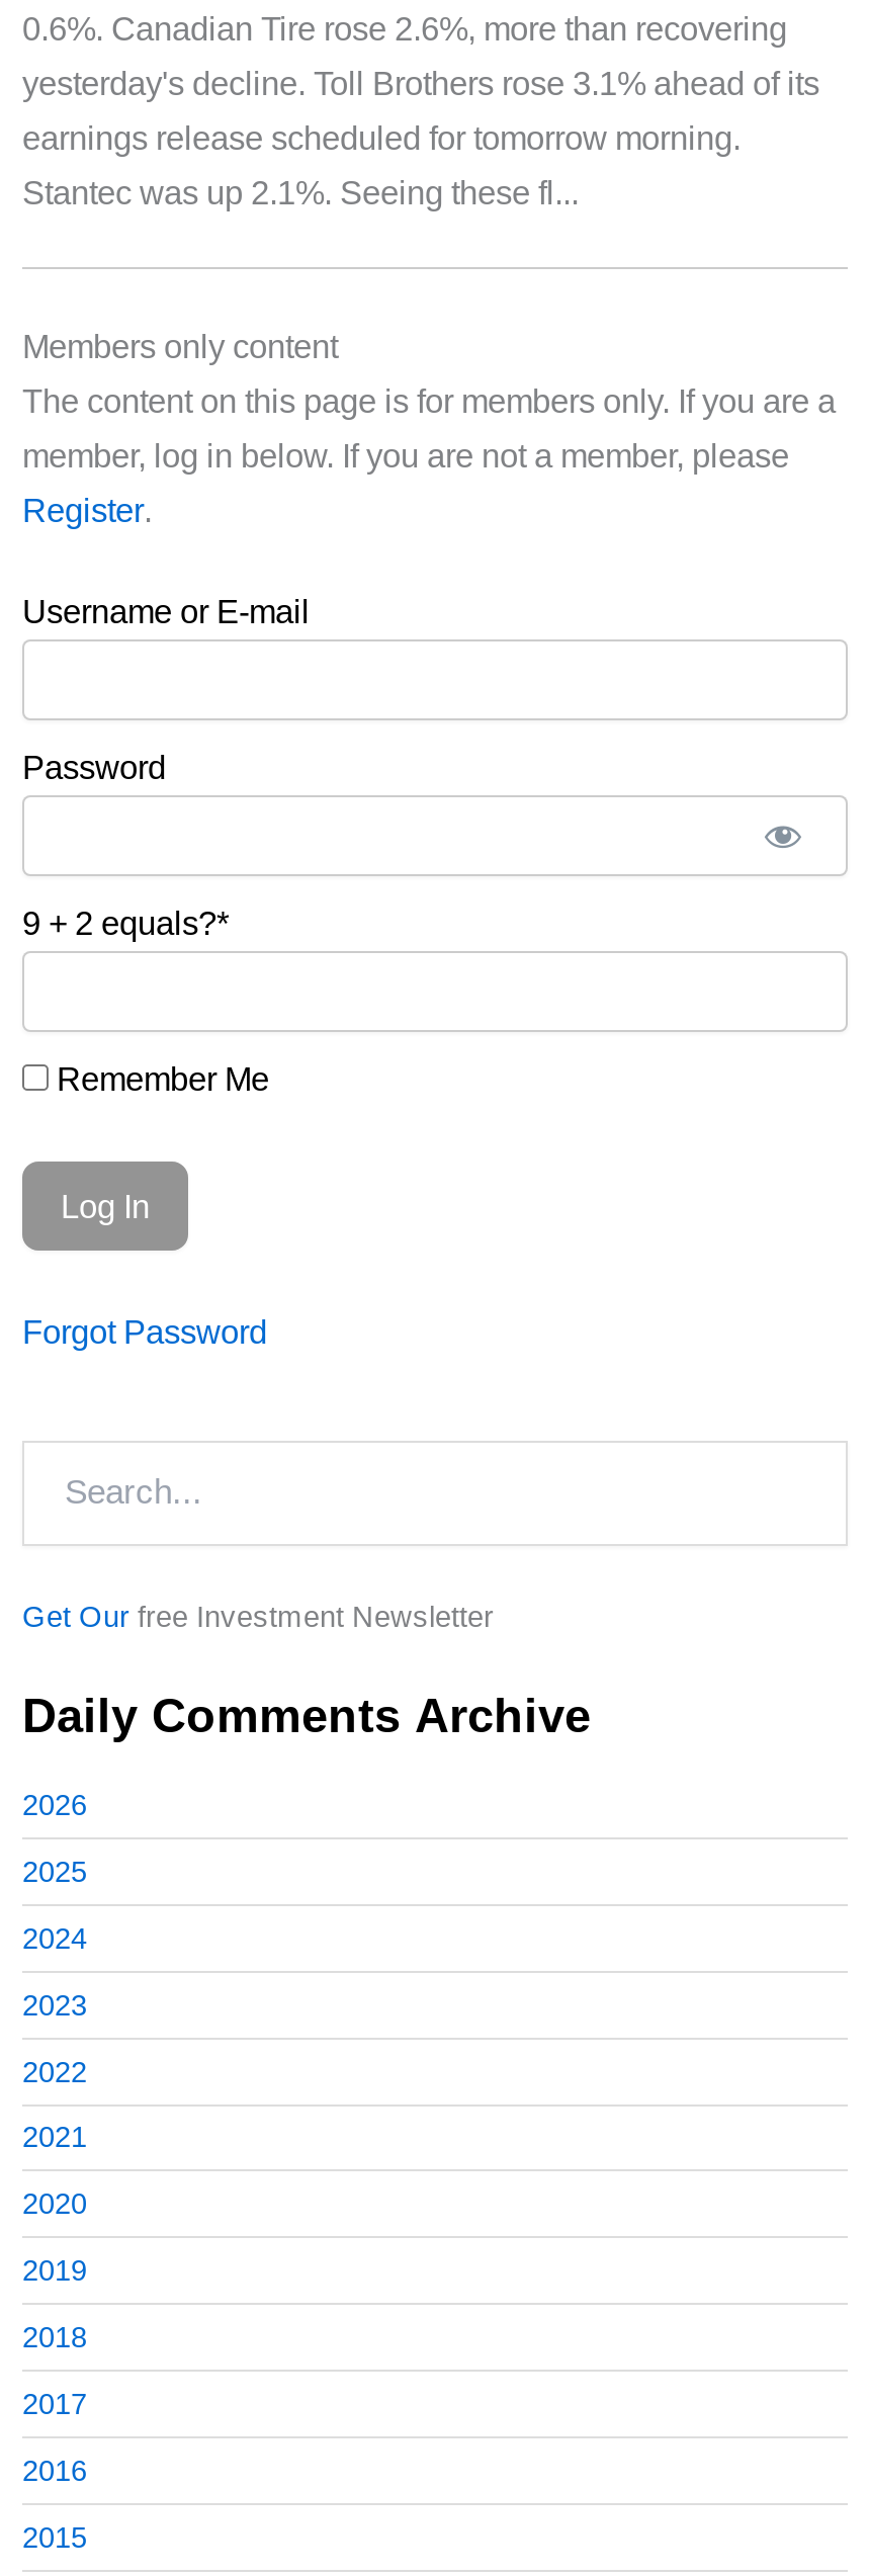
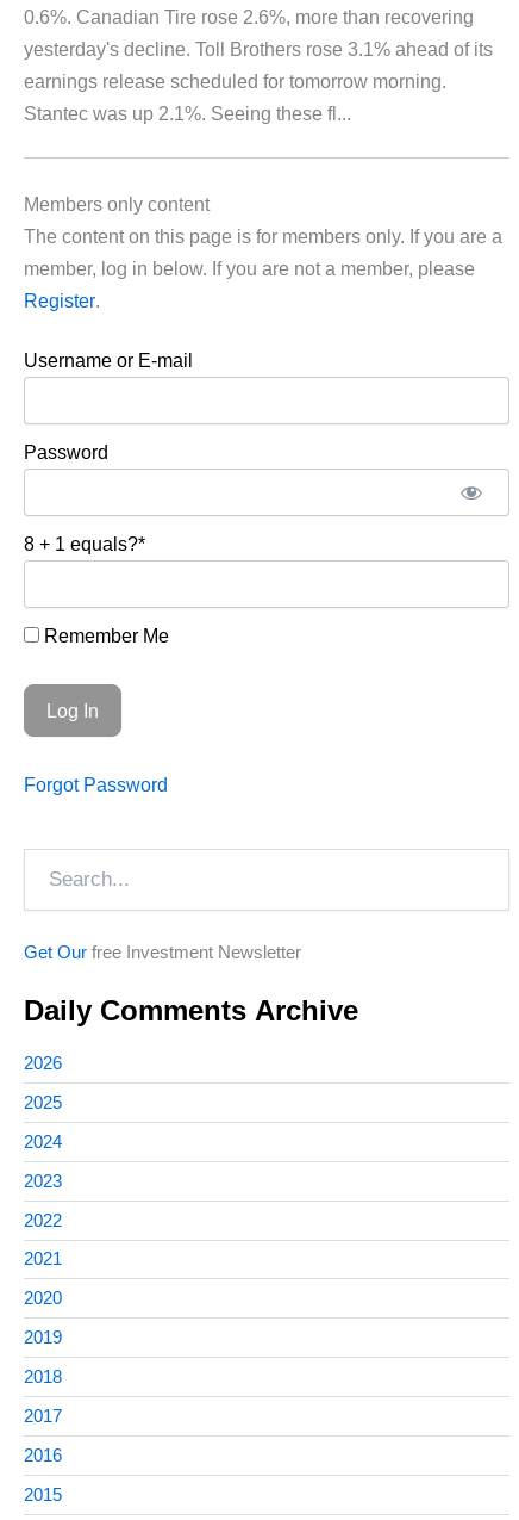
[22,904,229,941] 9 + 2 equals?* -> [24,533,145,554] 8 + 1 equals?*

